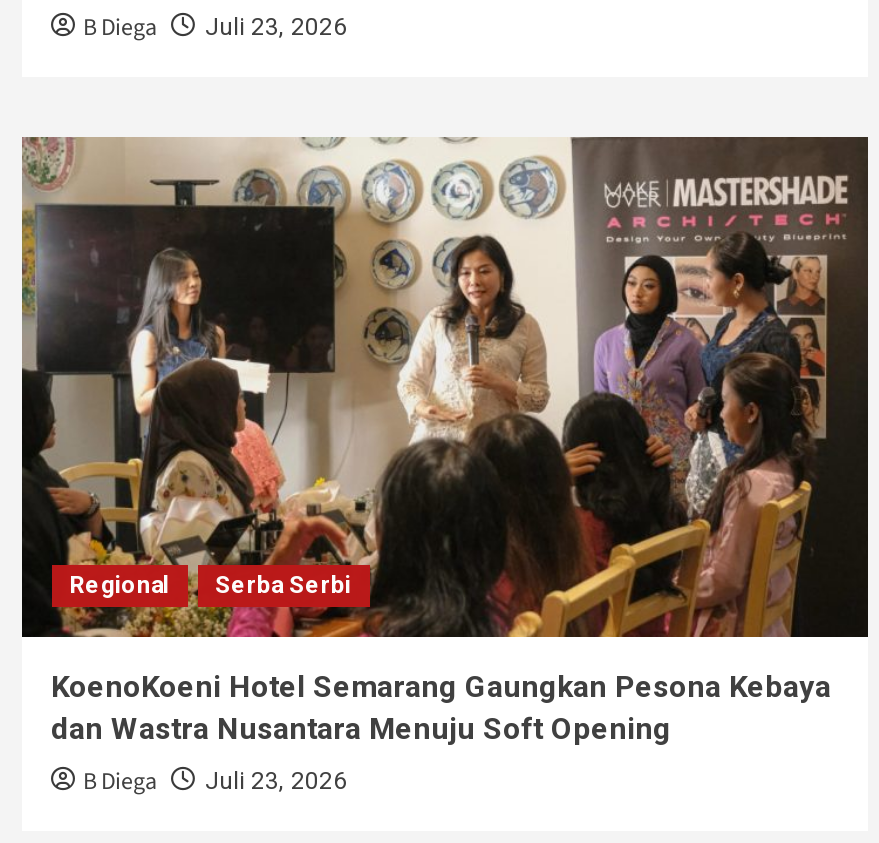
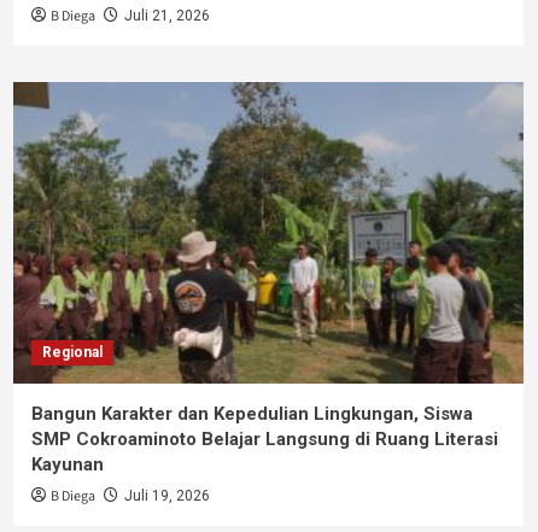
[83,11,347,45] B Diega Juli 23, 2026 -> [50,6,209,27] B Diega Juli 21, 2026
[20,136,870,747] [image] | Serba Serbi | KoenoKoeni Hotel Semarang Gaungkan Pesona Kebaya | dan Wastra Nusantara Menuju Soft Opening -> [12,81,525,476] [image] | Bangun Karakter dan Kepedulian Lingkungan, Siswa | SMP Cokroaminoto Belajar Langsung di Ruang Literasi | Kayunan
[83,765,347,799] B Diega Juli 23, 2026 -> [50,487,209,507] B Diega Juli 19, 2026

